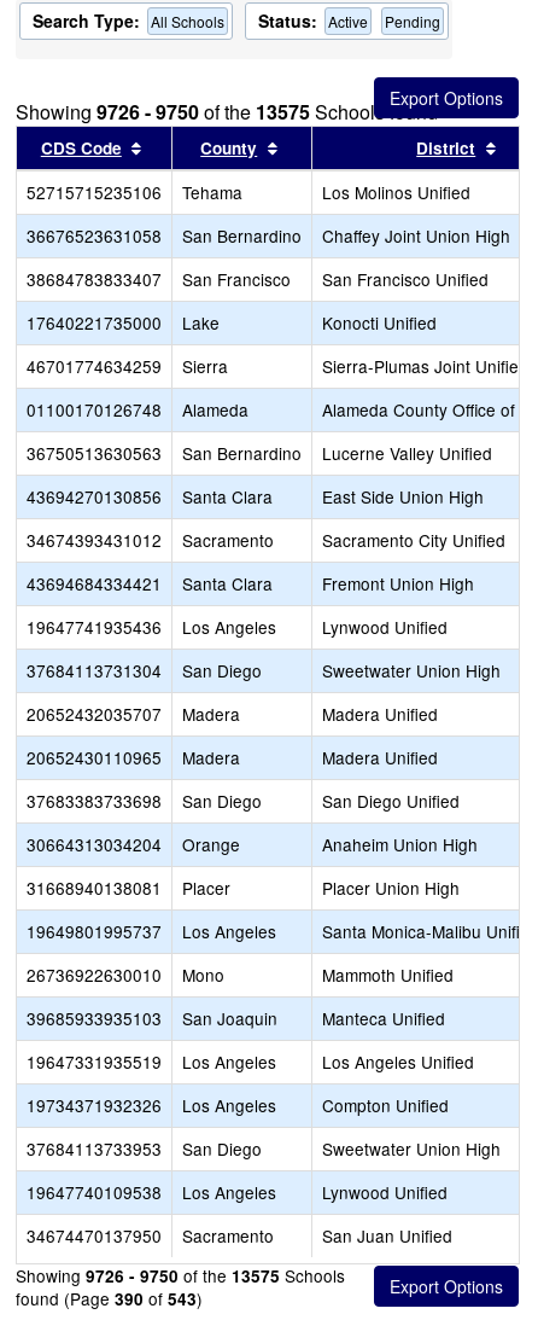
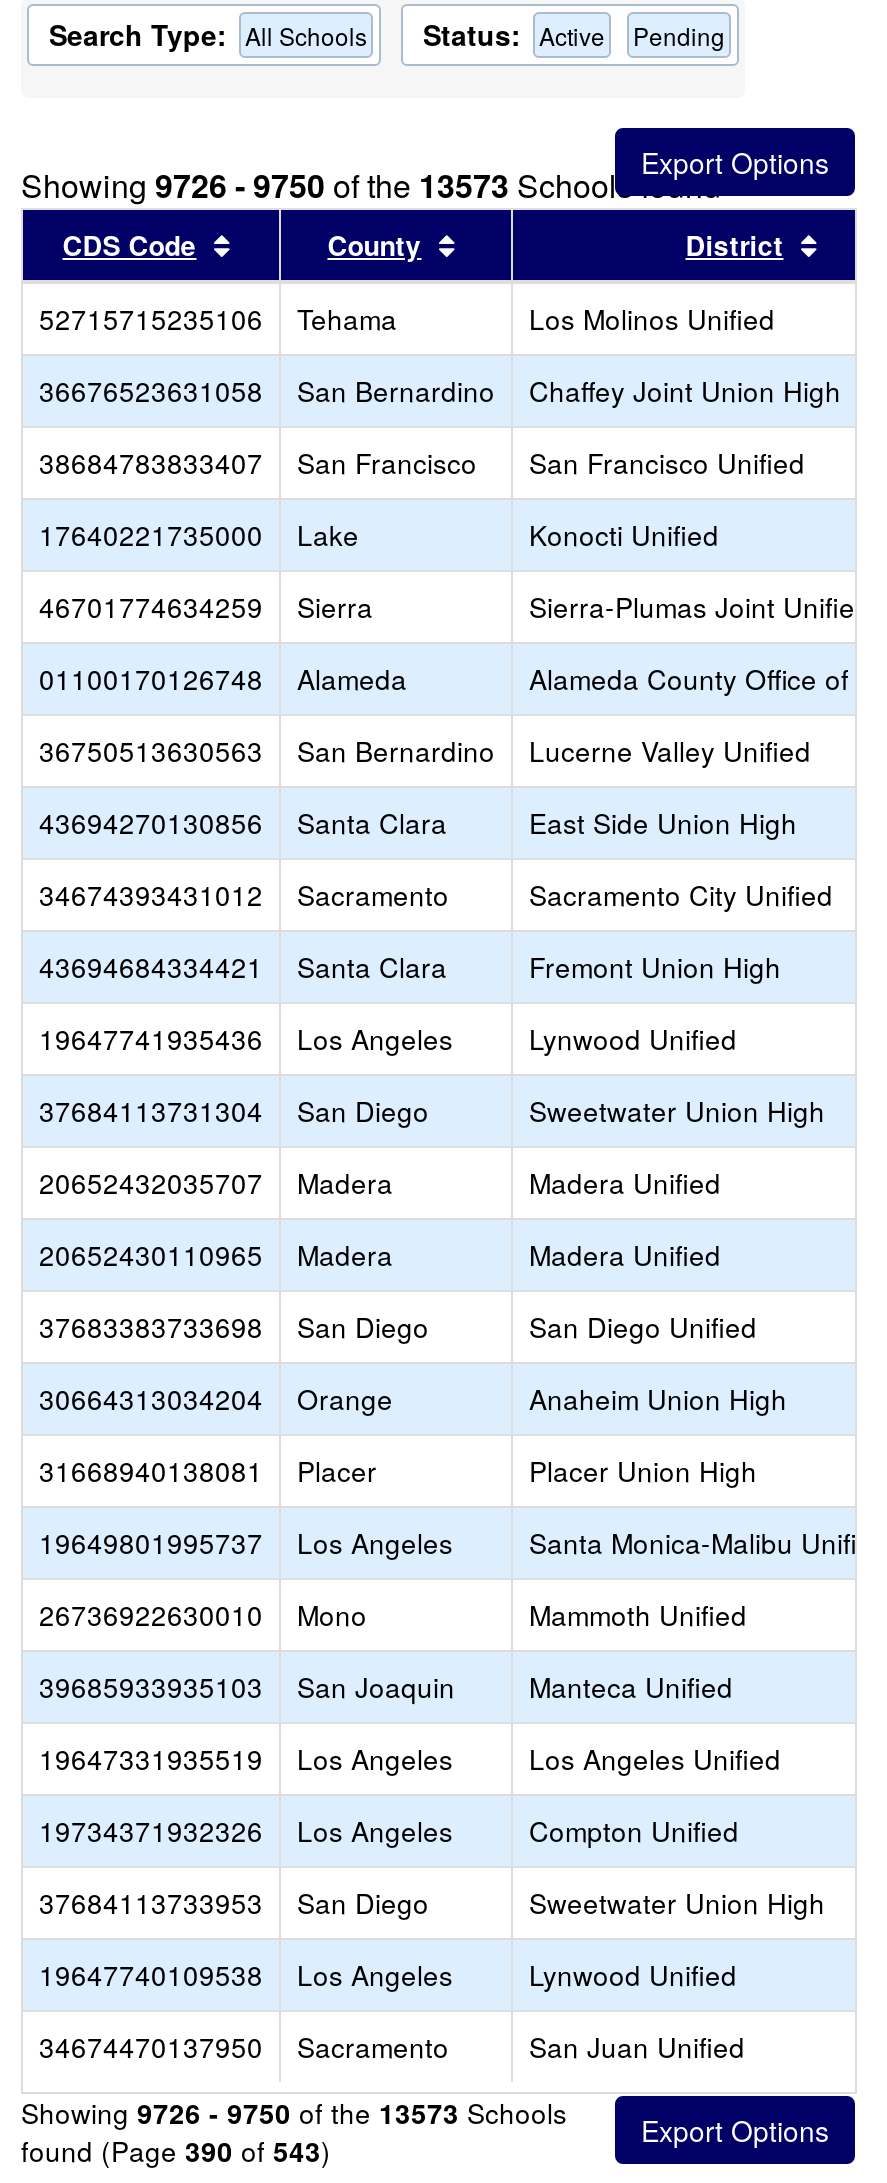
[16,98,438,126] Showing 9726 - 9750 of the 13575 Schools found -> [21,162,721,208] Showing 9726 - 9750 of the 13573 Schools found
[16,1263,345,1287] Showing 9726 - 9750 of the 13575 Schools -> [21,2092,567,2132] Showing 9726 - 9750 of the 13573 Schools

